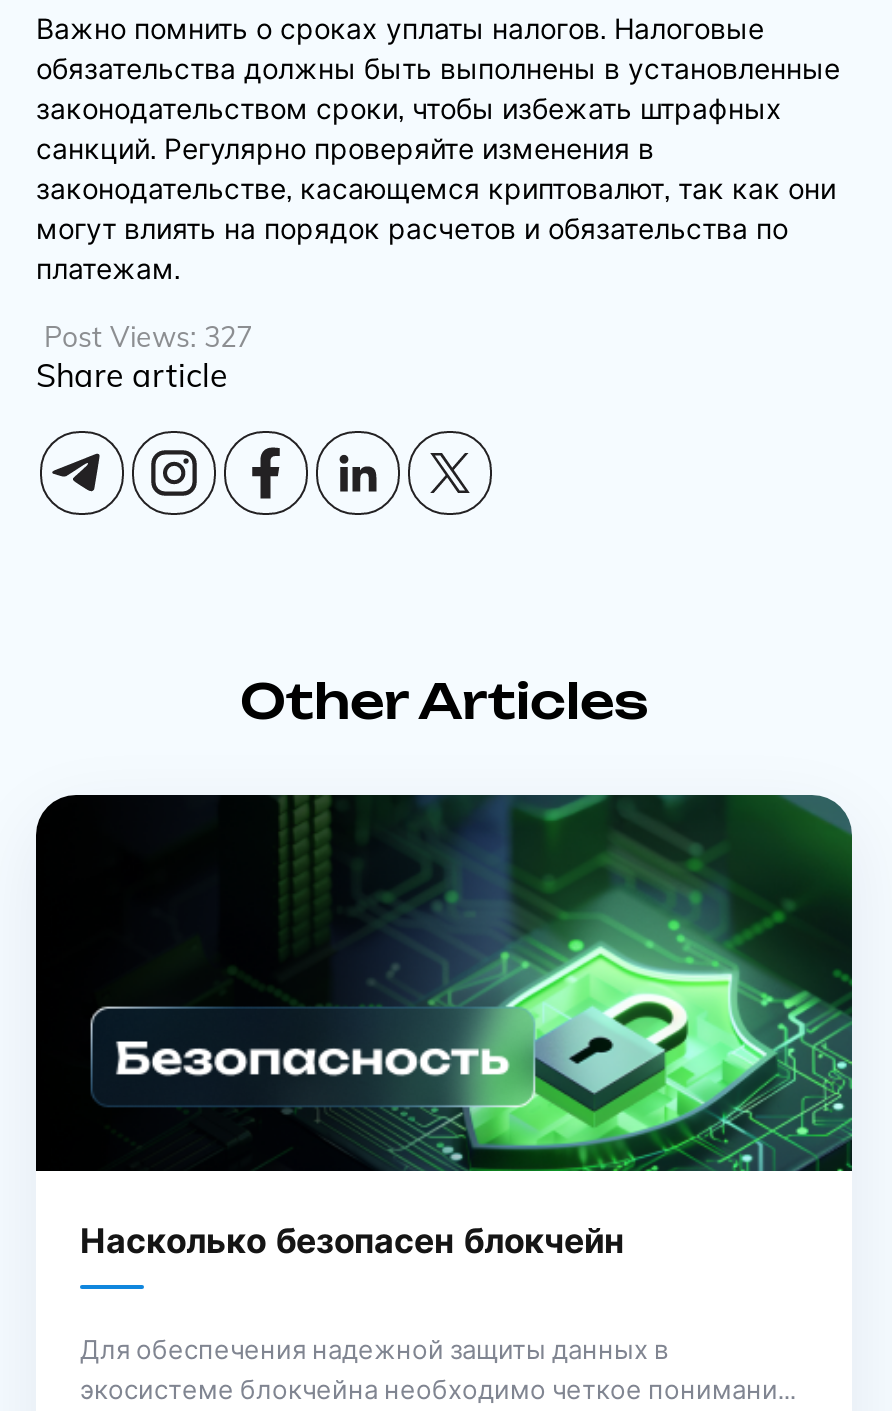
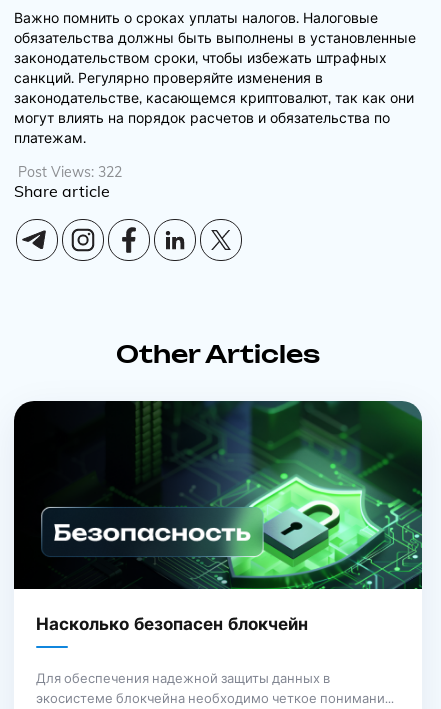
[44,318,252,354] Post Views: 327 -> [18,163,122,181] Post Views: 322

